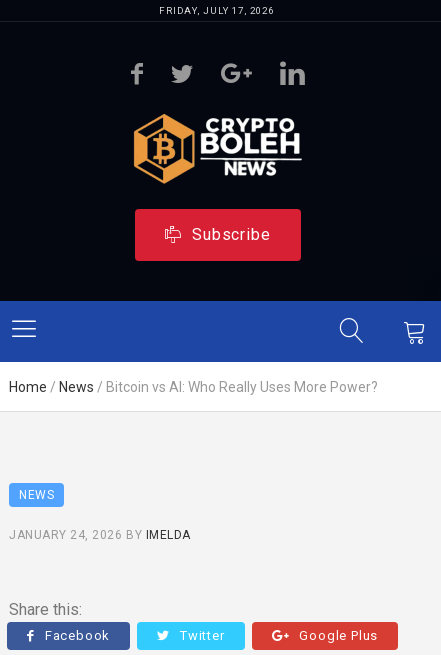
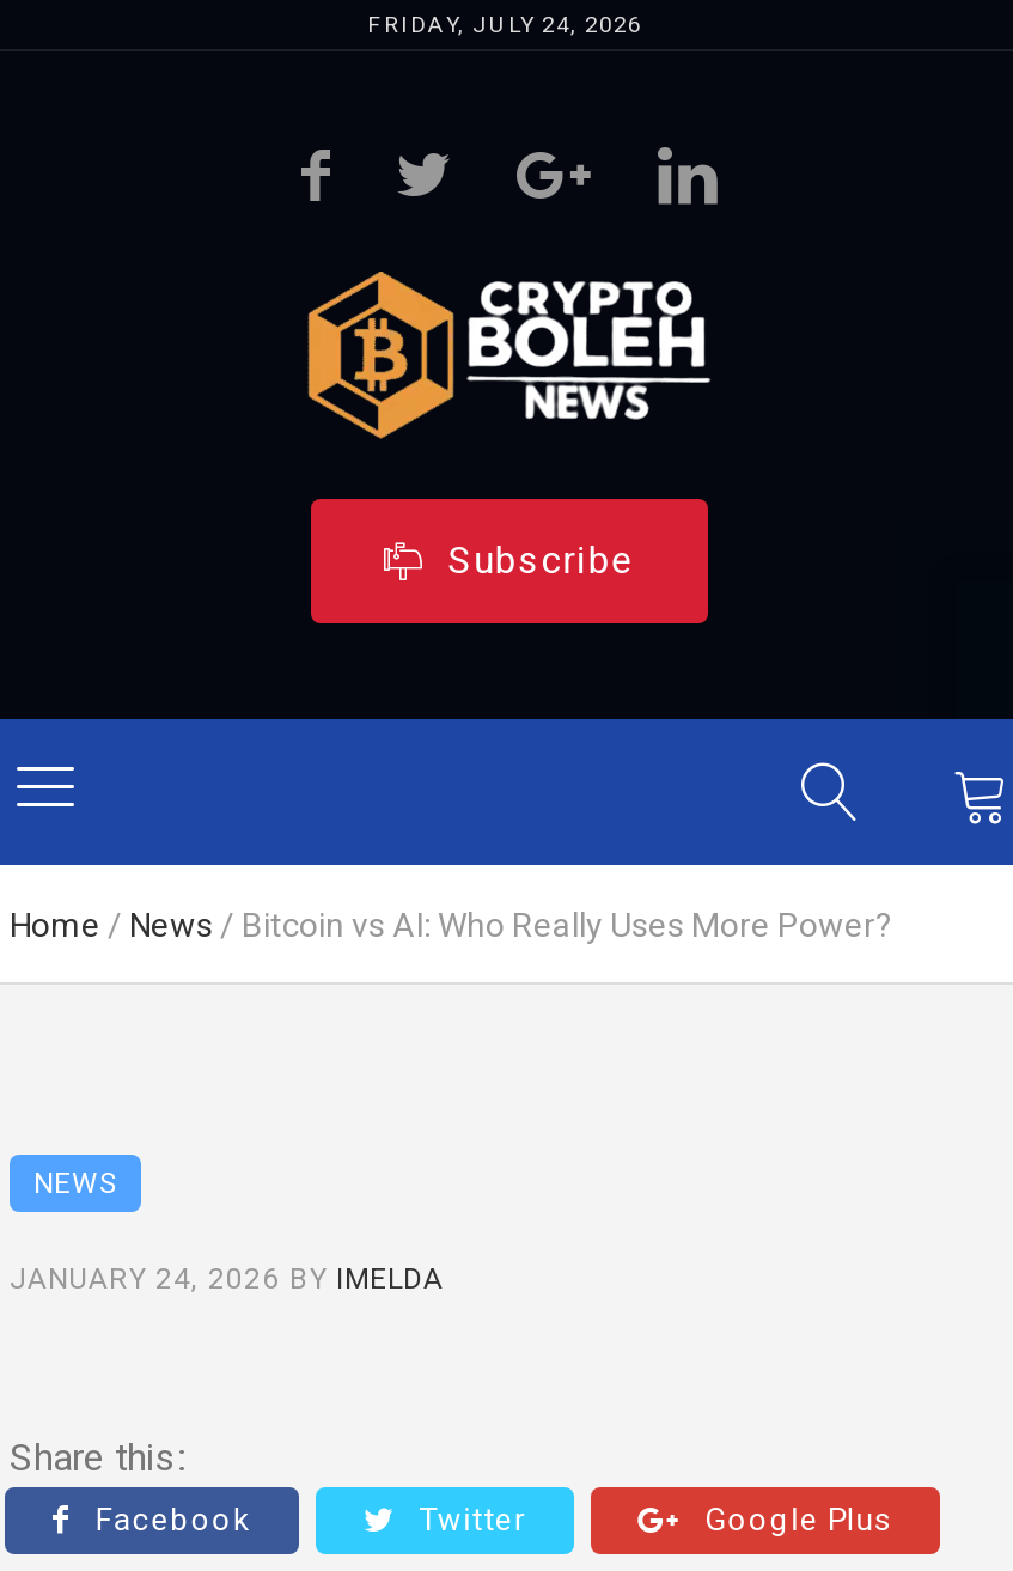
[158,5,273,16] FRIDAY, JULY 17, 2026 -> [367,11,642,37] FRIDAY, JULY 24, 2026

